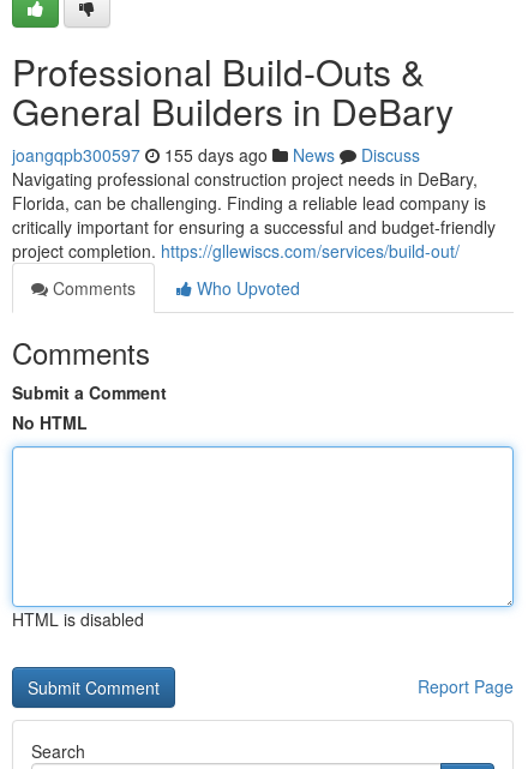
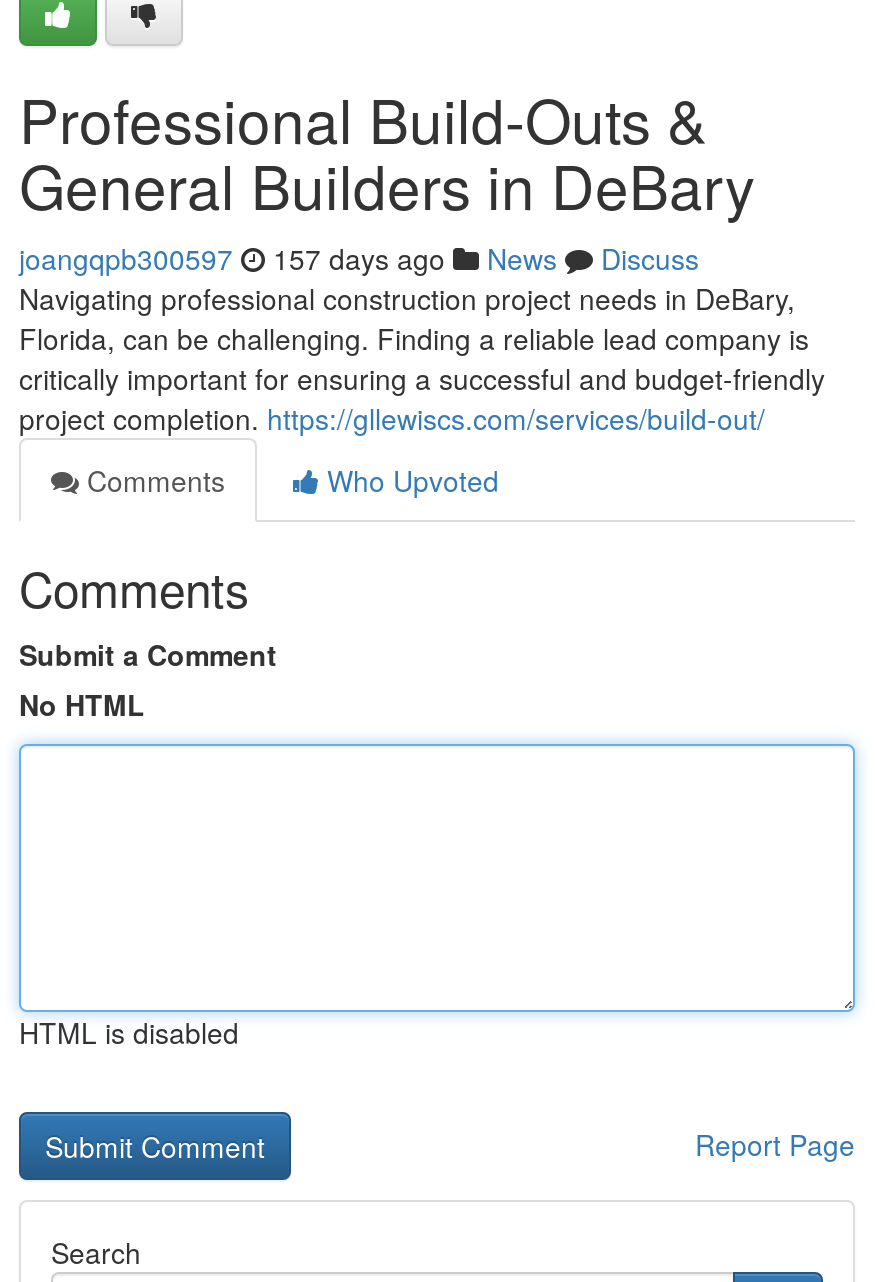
[12,143,420,167] joangqpb300597 155 days ago News Discuss -> [19,238,699,278] joangqpb300597 157 days ago News Discuss

